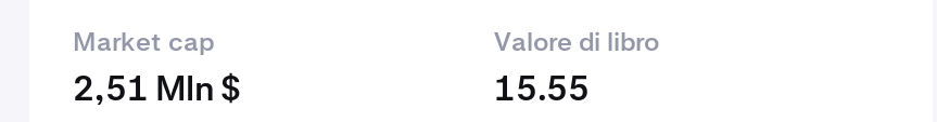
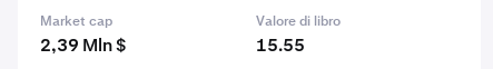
[73,66,242,111] 2,51 Mln $ -> [40,33,127,57] 2,39 Mln $

